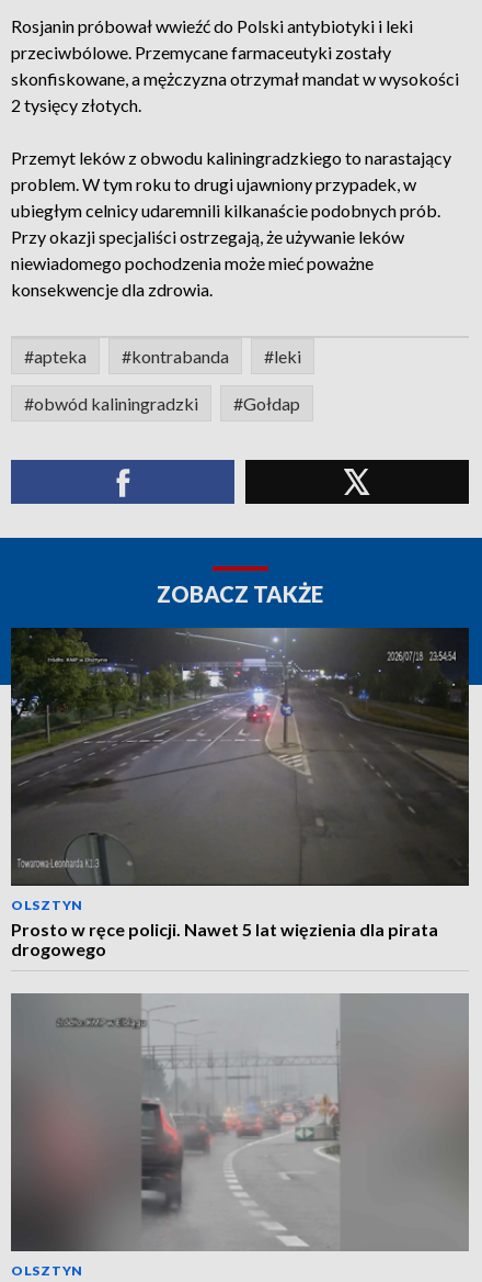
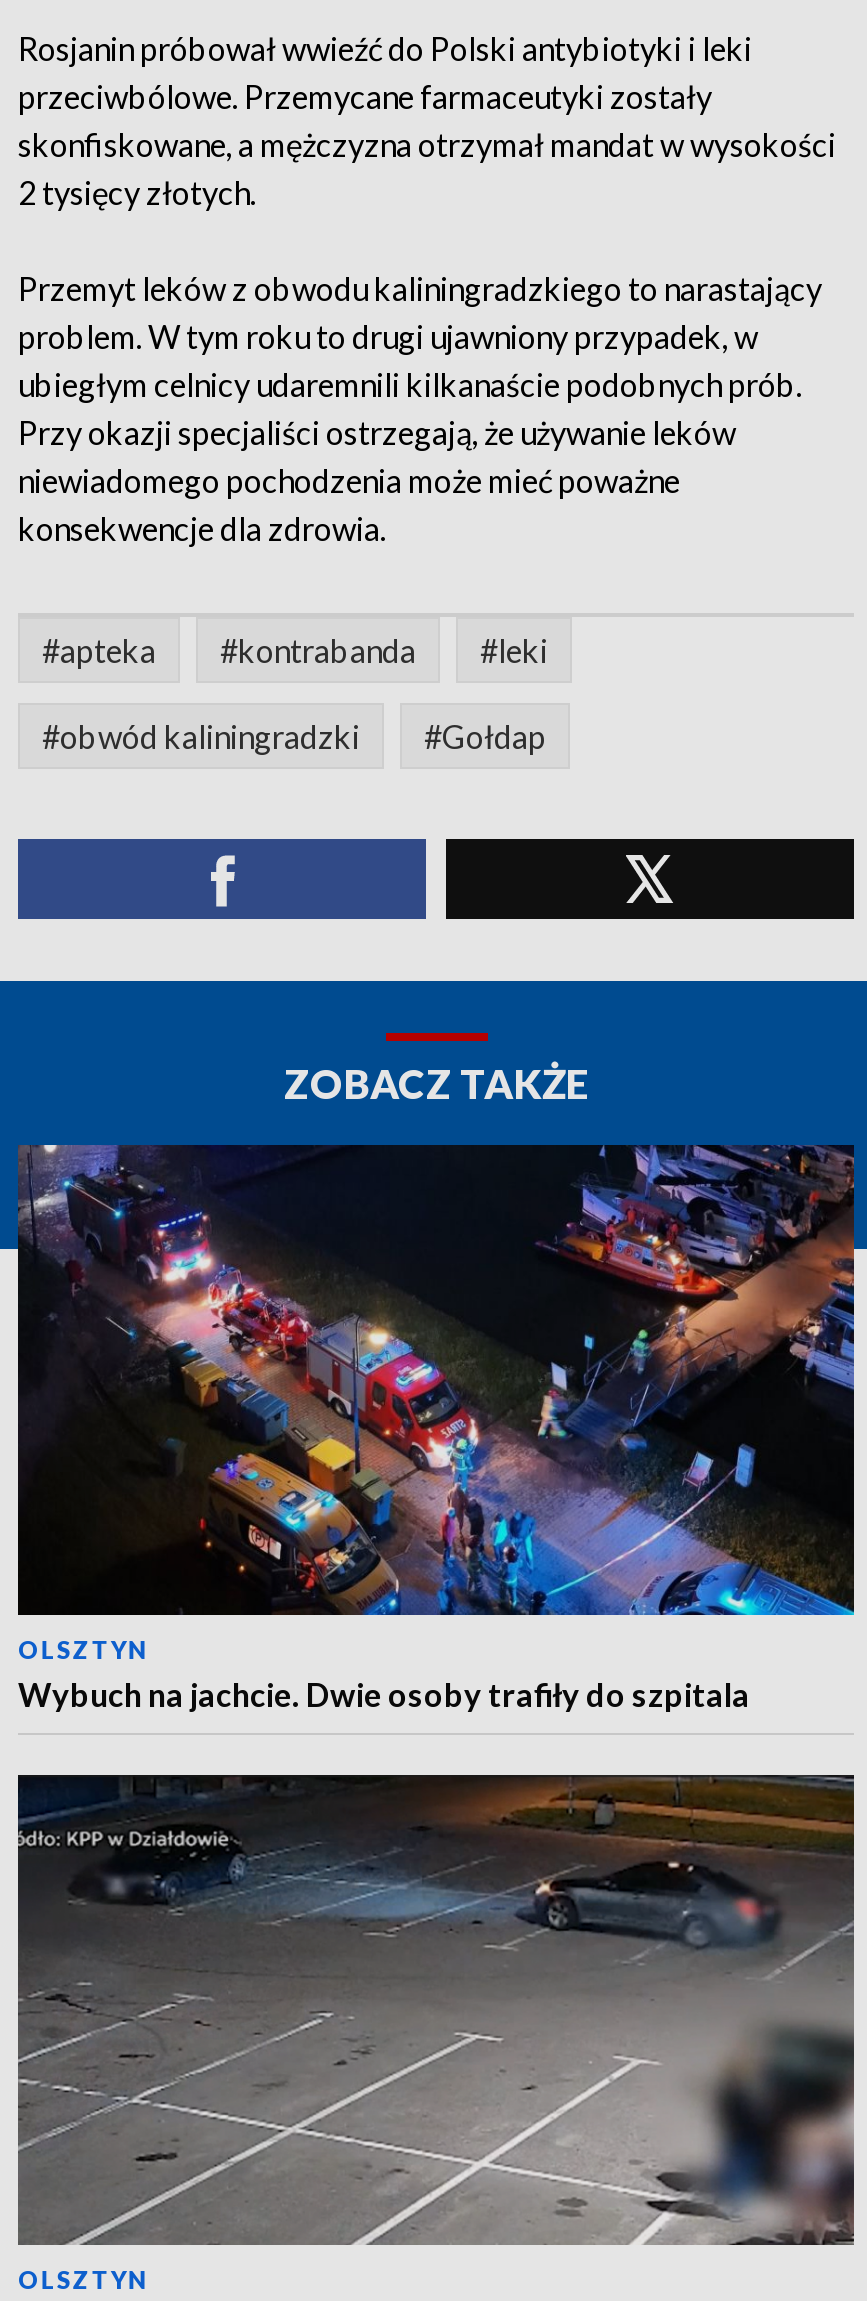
[10,627,470,959] [image] | Prosto w ręce policji. Nawet 5 lat więzienia dla pirata | drogowego -> [18,1143,856,1713] [image] | Wybuch na jachcie. Dwie osoby trafiły do szpitala
[11,993,469,1251] [image] -> [18,1773,854,2245] [image]

